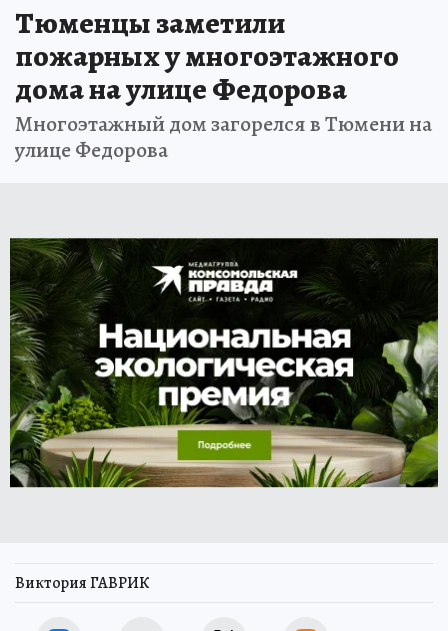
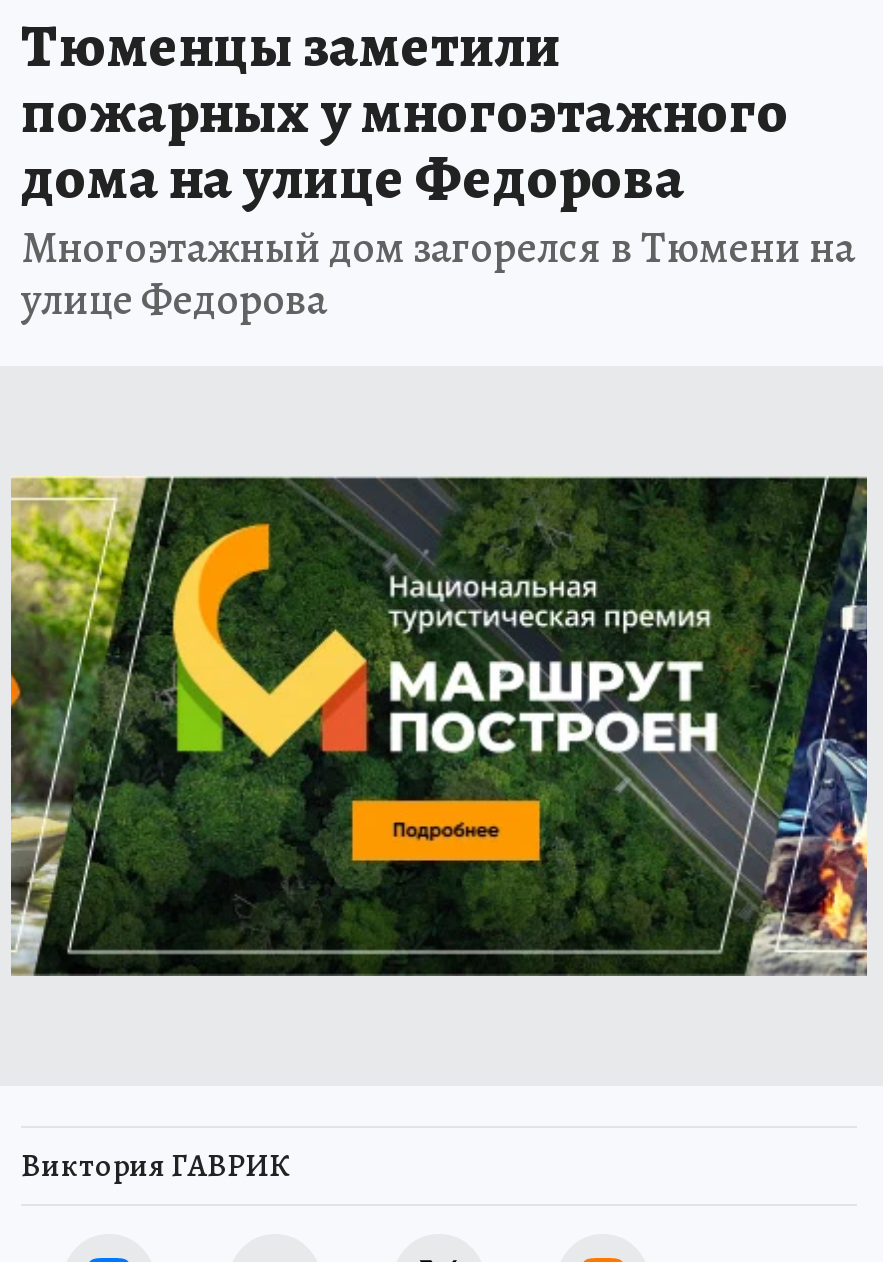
[9,237,439,488] [image] -> [9,476,869,978] [image]

